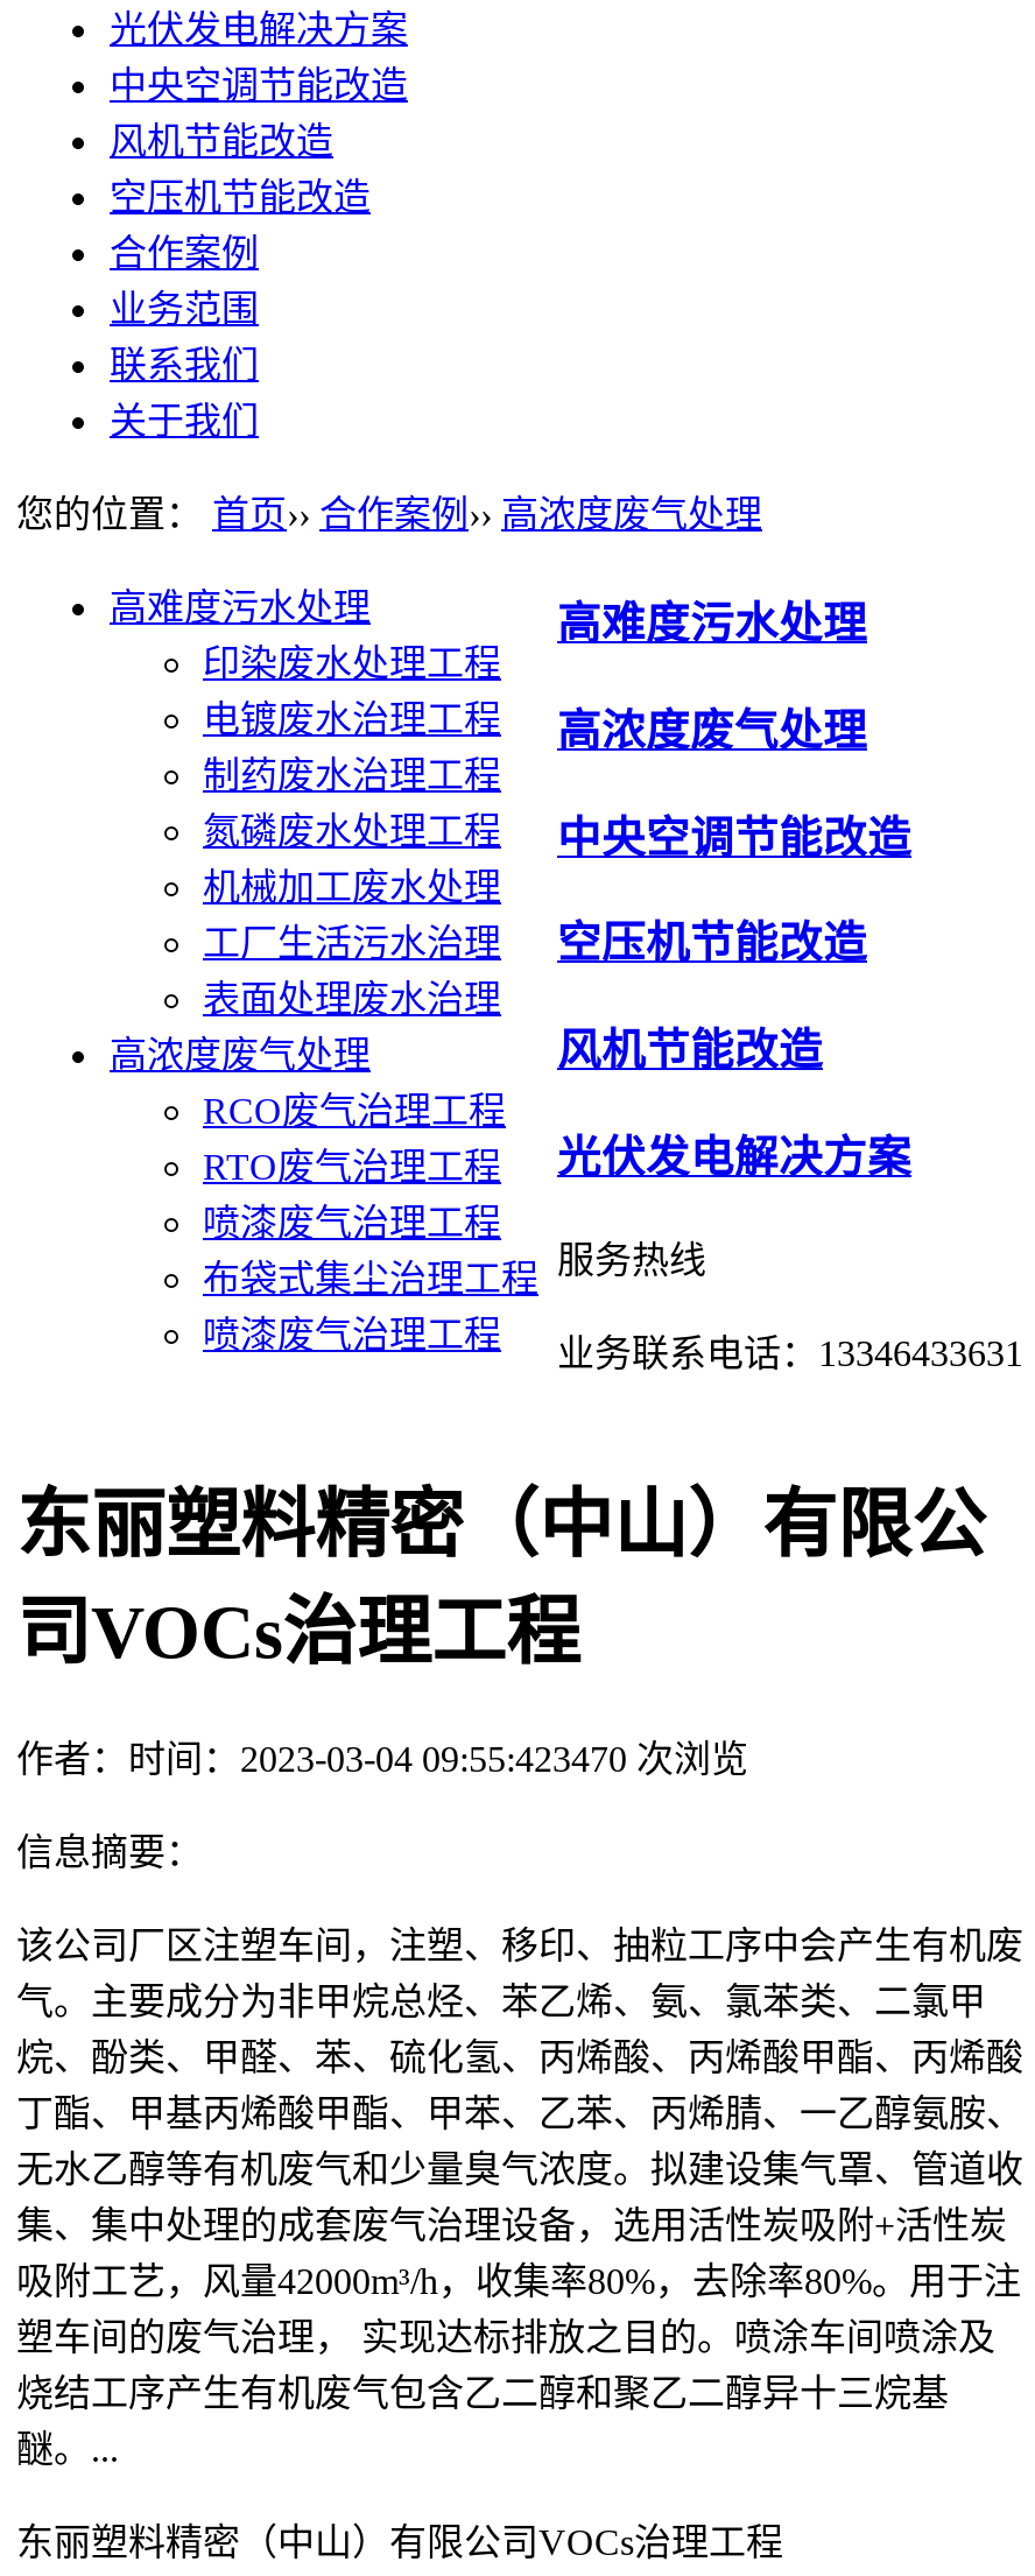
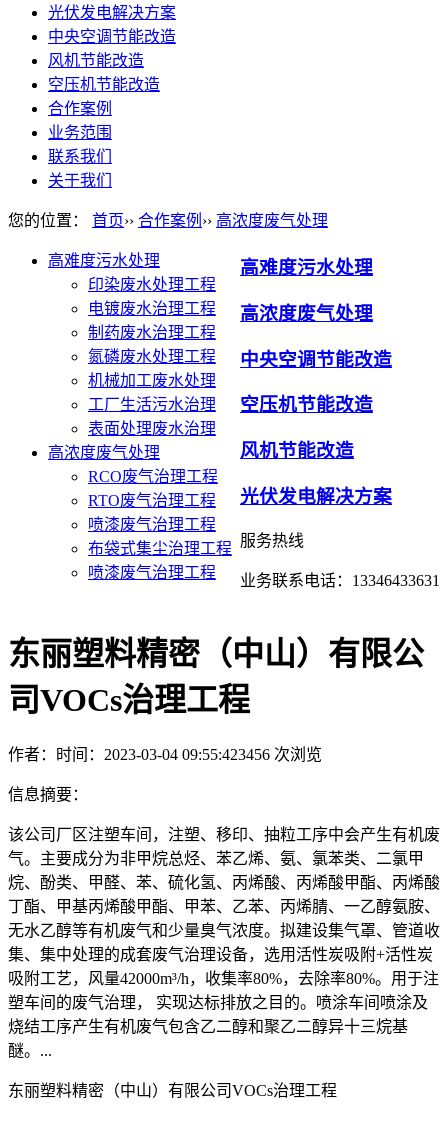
[16,1740,748,1780] 作者：时间：2023-03-04 09:55:423470 次浏览 -> [8,746,322,763] 作者：时间：2023-03-04 09:55:423456 次浏览

